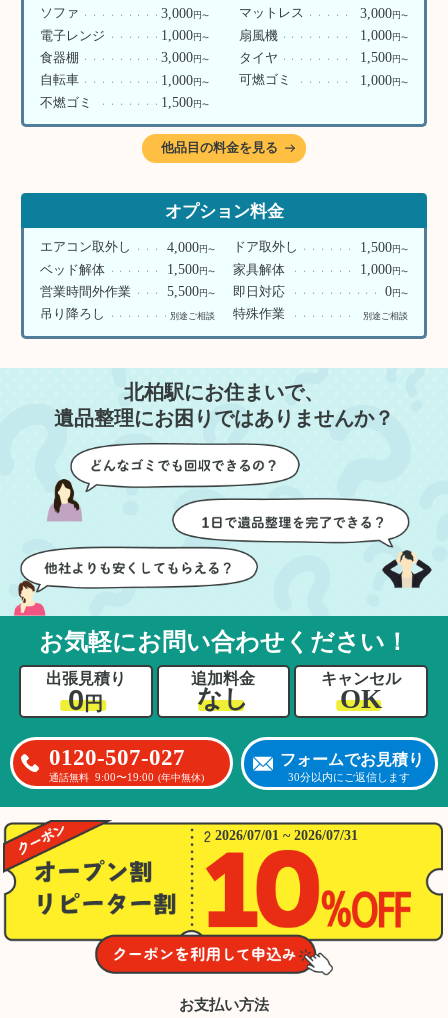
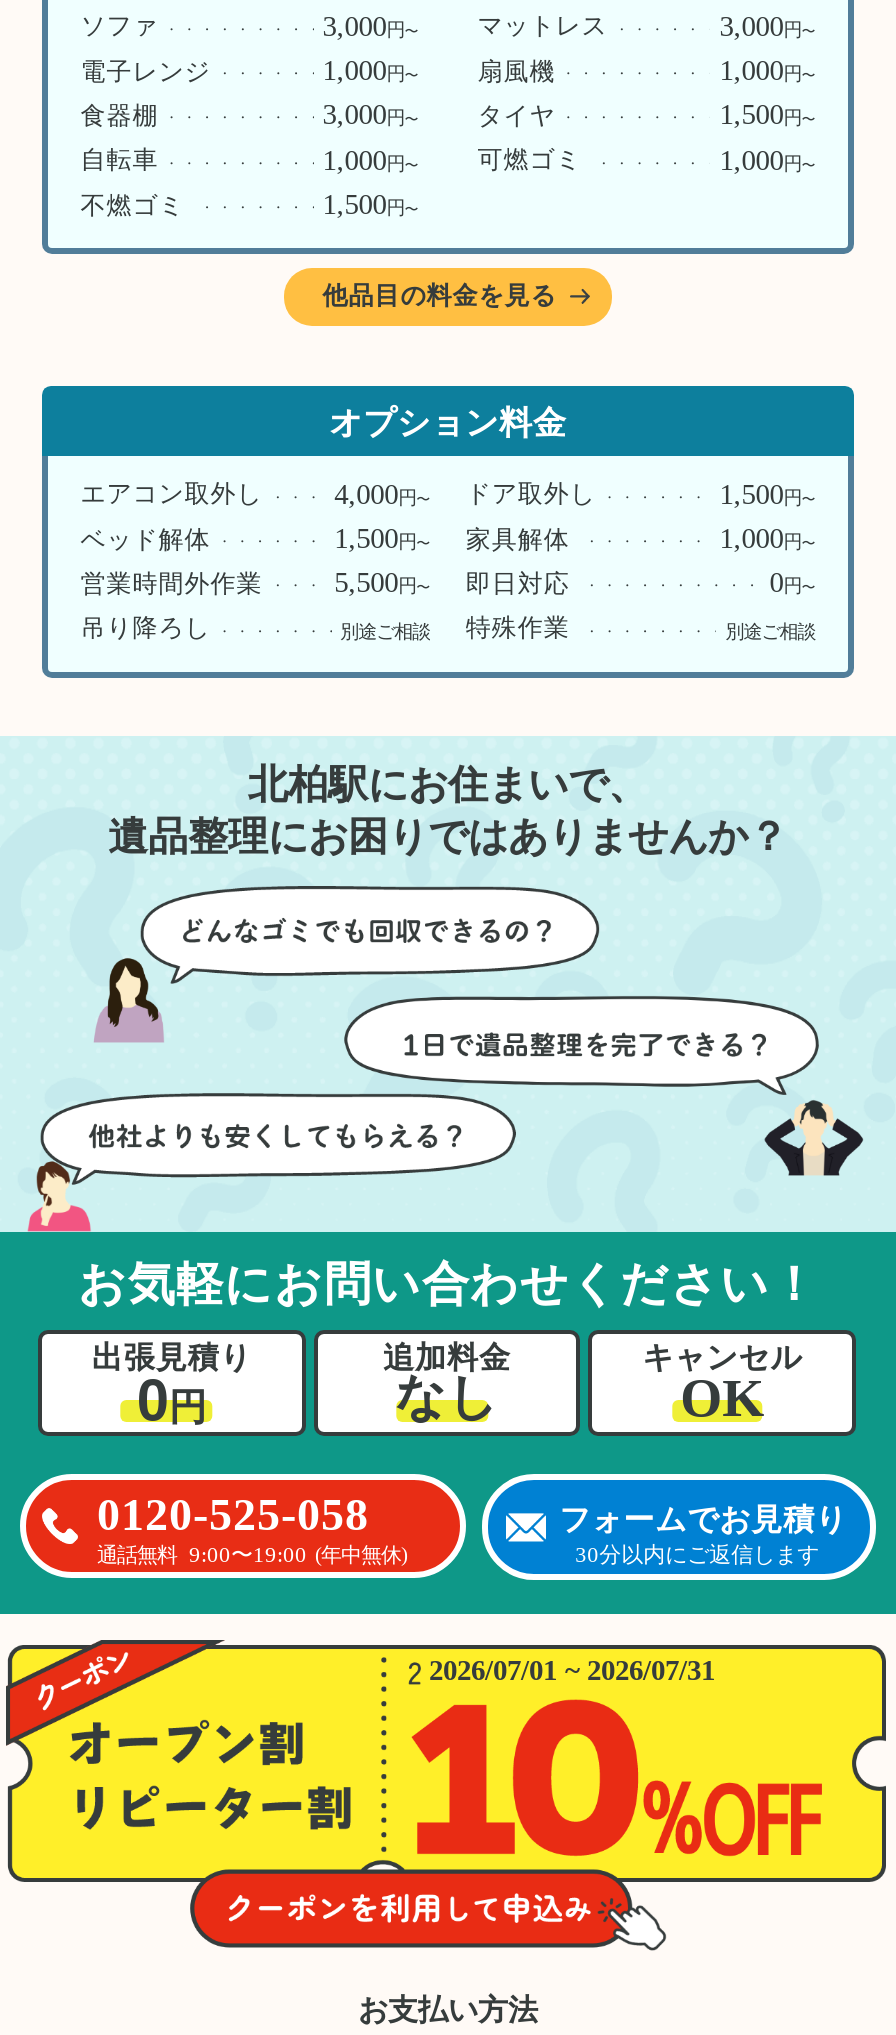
[48,745,184,770] 0120-507-027 -> [97,1489,369,1539] 0120-525-058

